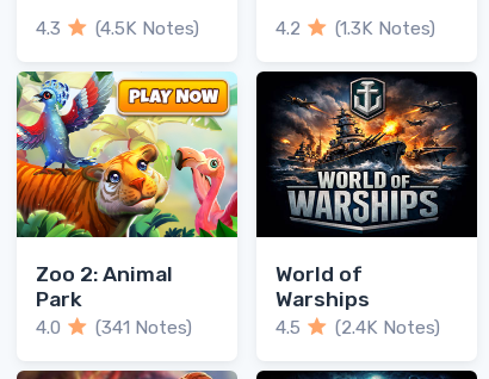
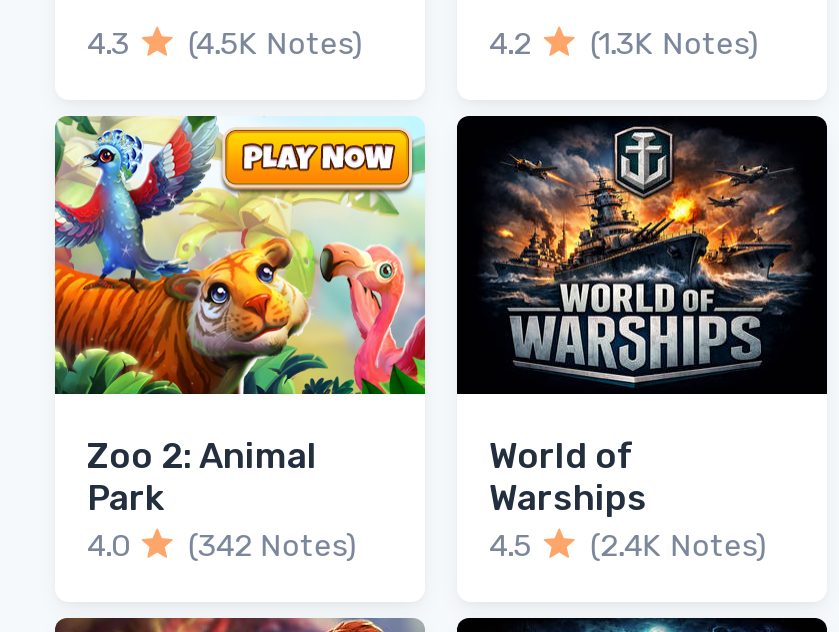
[36,317,192,338] 4.0 (341 Notes) -> [87,528,356,564] 4.0 (342 Notes)

